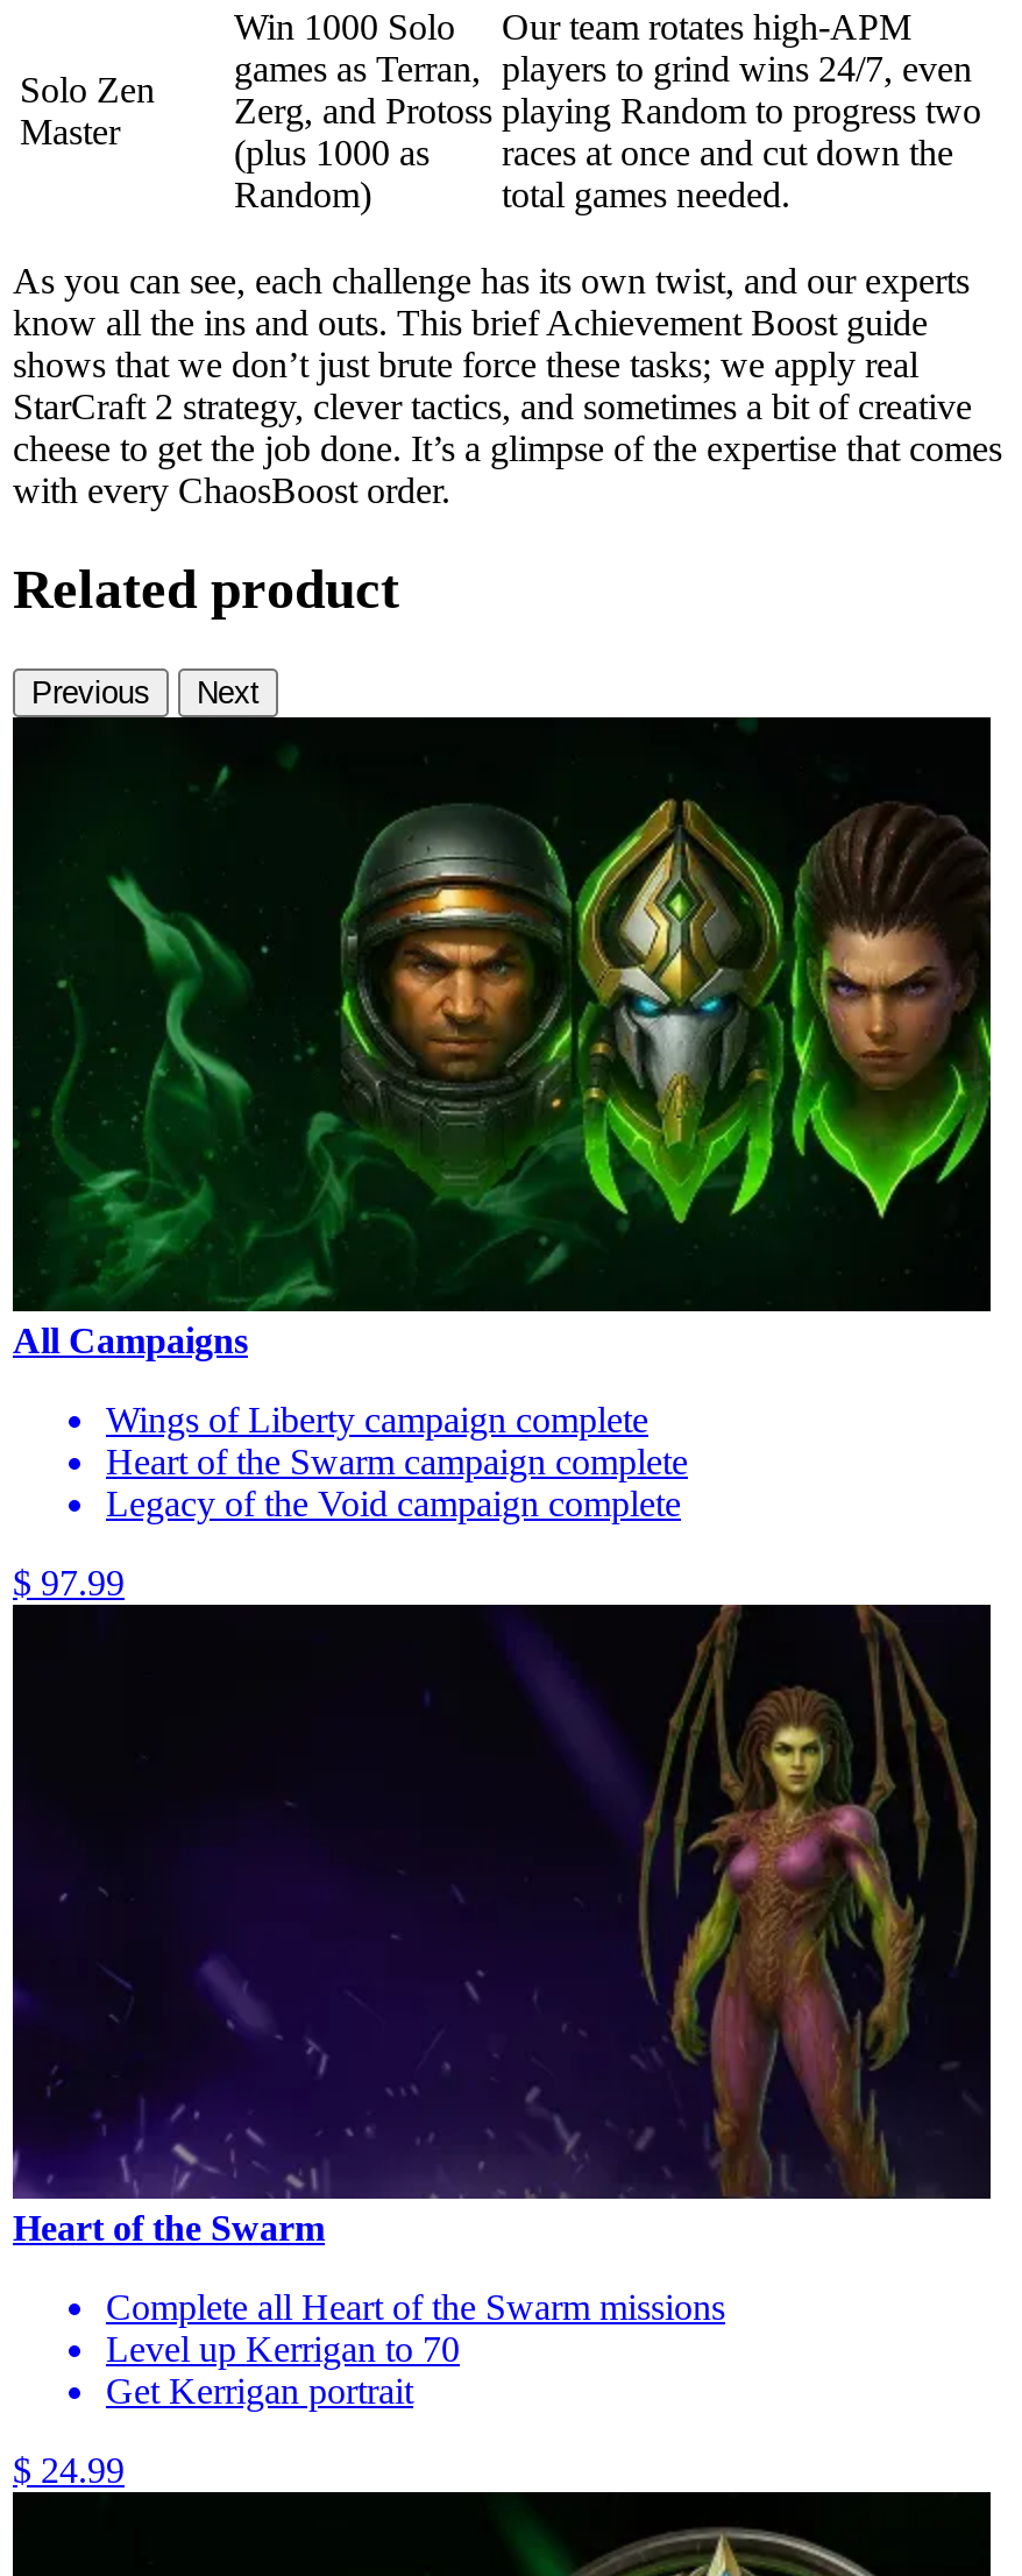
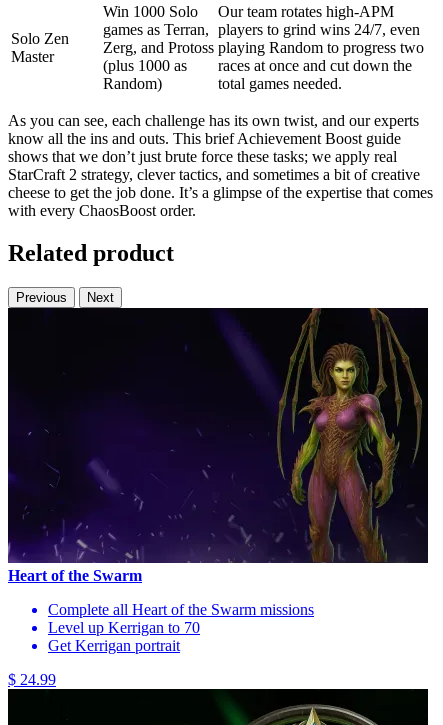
[10,717,993,1602] [image] | All Campaigns | Wings of Liberty campaign complete | Heart of the Swarm campaign complete | Legacy of the Void campaign complete | $ 97.99 -> none

